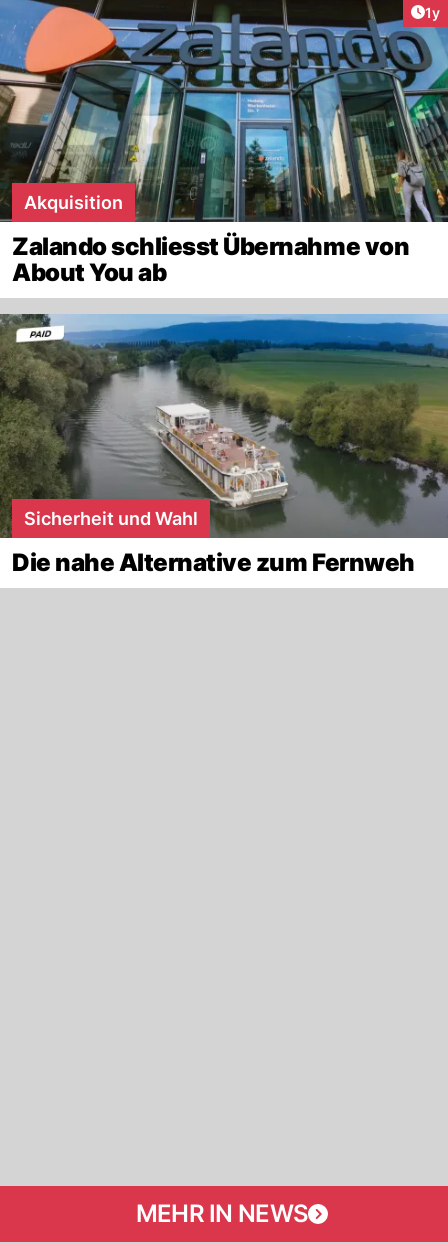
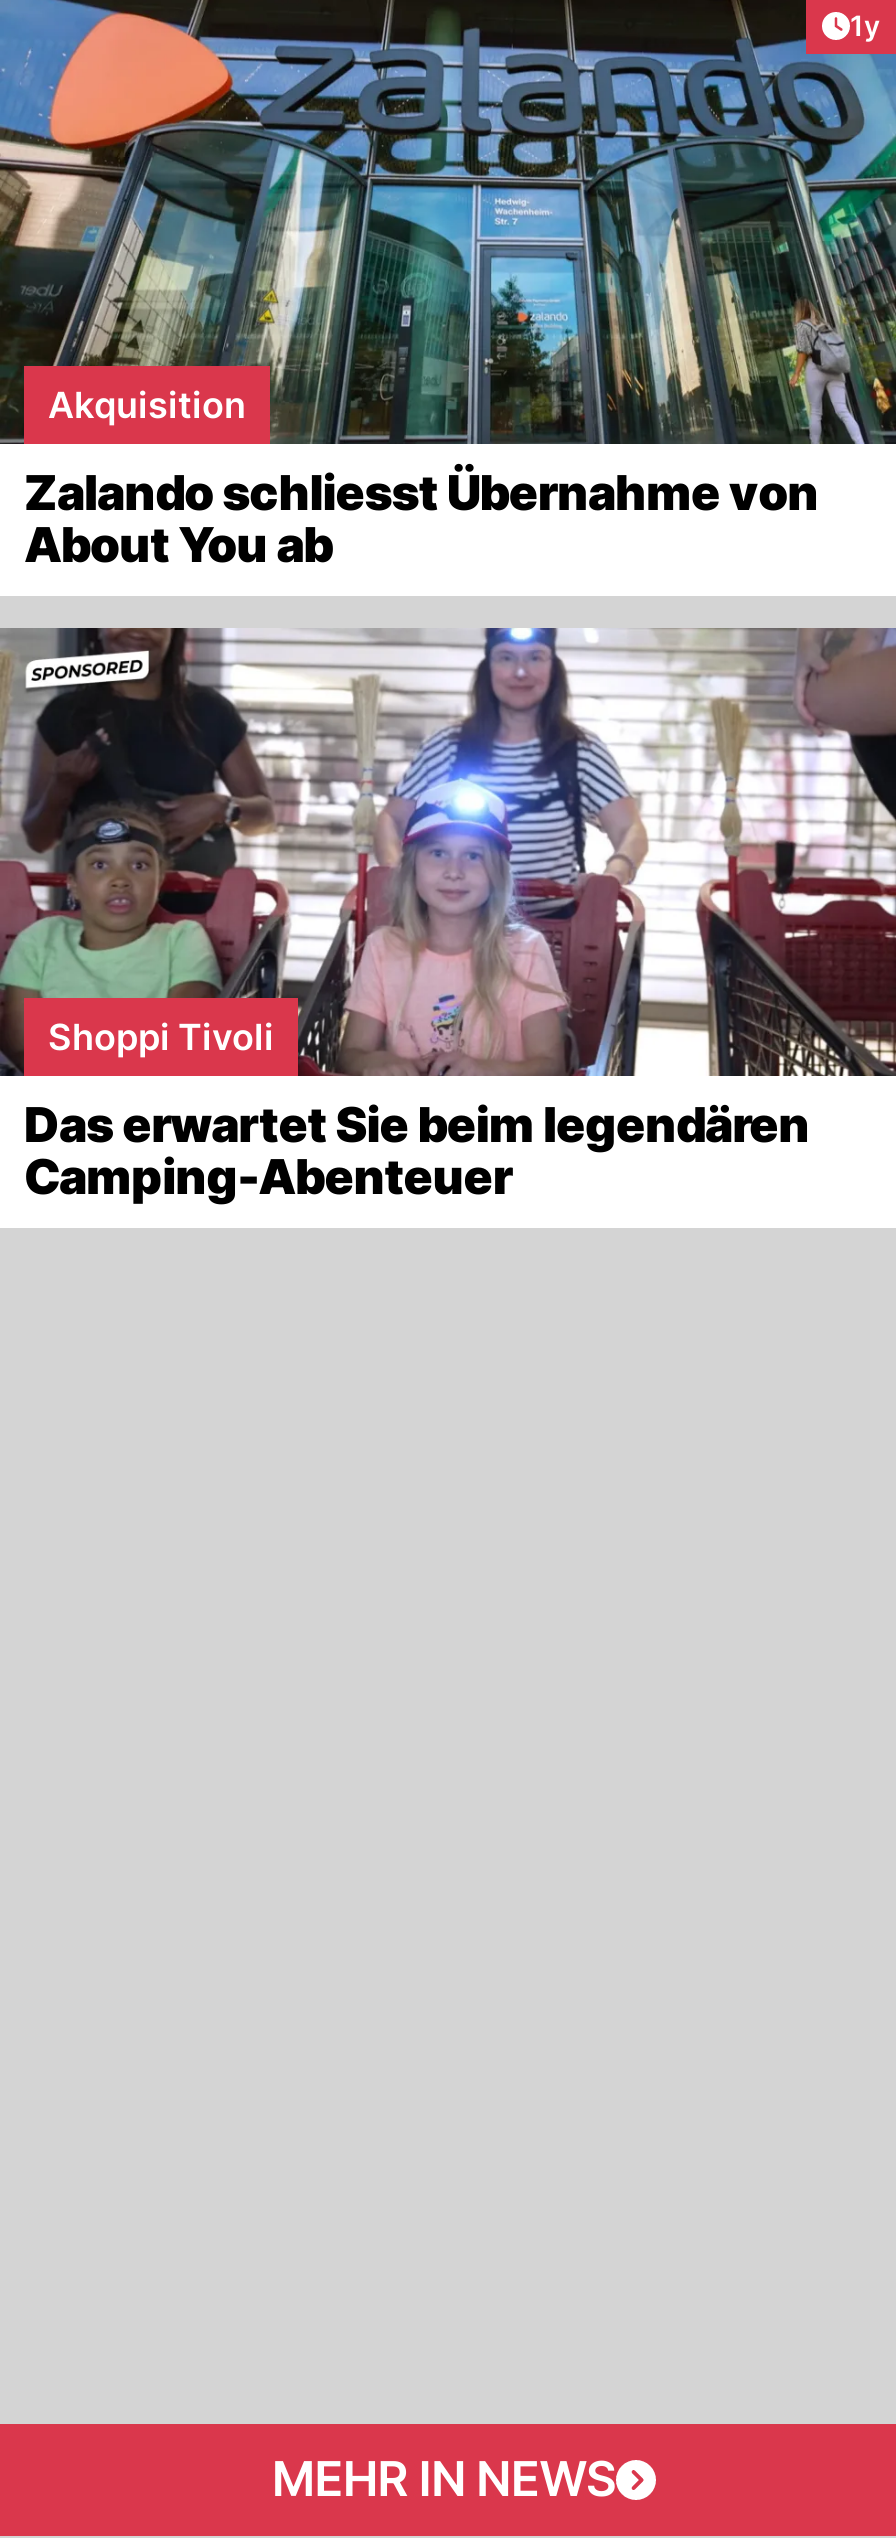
[3,314,445,538] [image] | Sicherheit und Wahl -> [6,626,890,1076] [image] | Shoppi Tivoli
[12,548,415,577] Die nahe Alternative zum Fernweh -> [24,1096,809,1206] Das erwartet Sie beim legendären | Camping-Abenteuer

